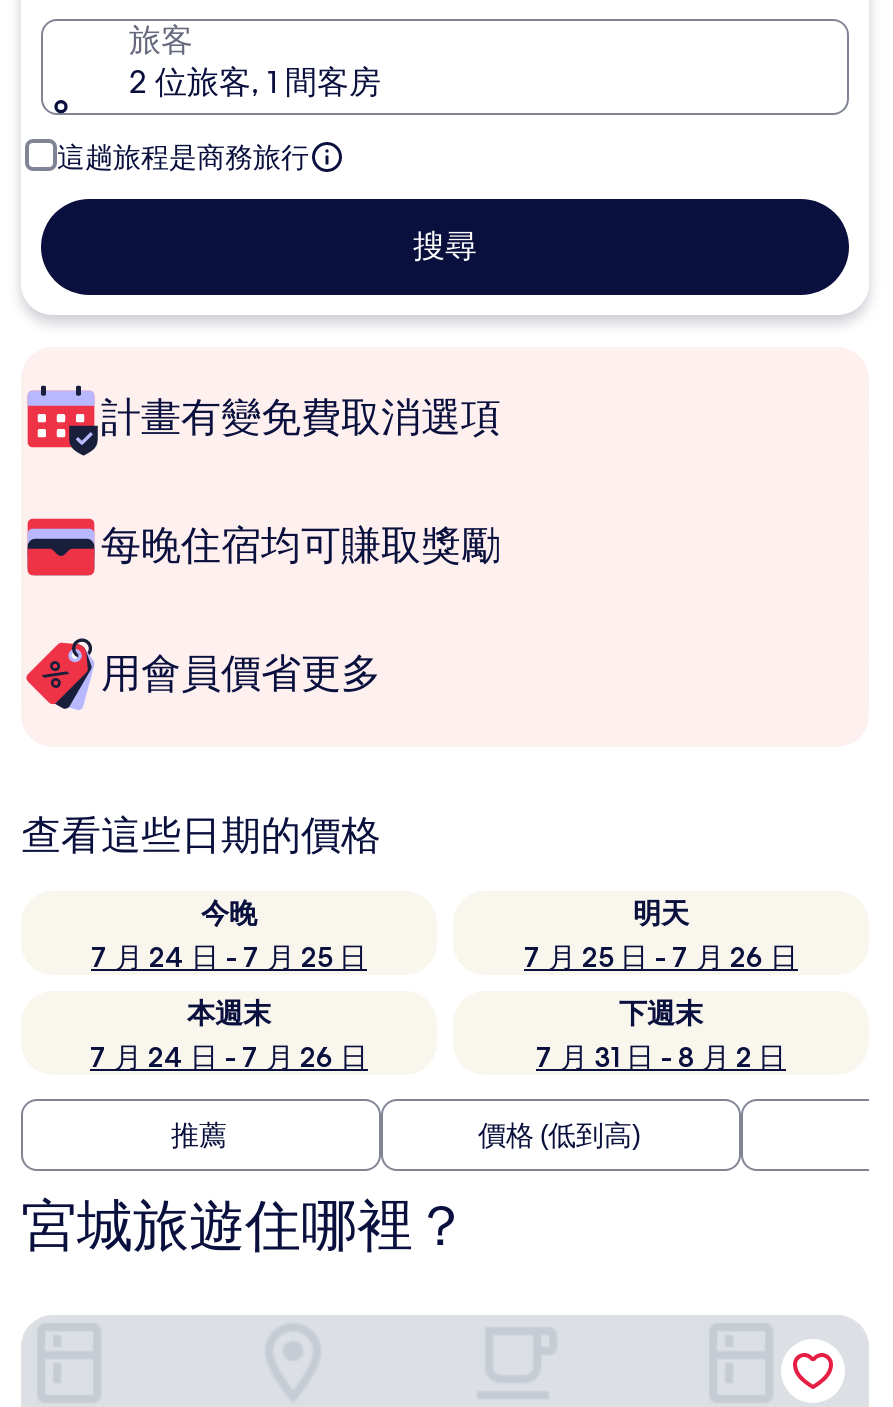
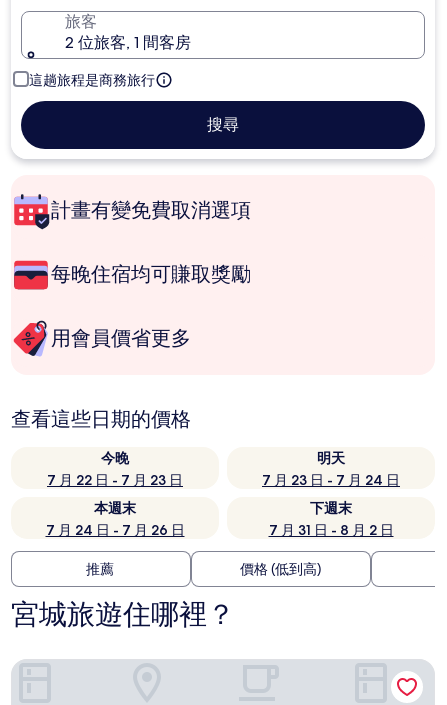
[91,939,367,975] 7 月 24 日 - 7 月 25 日 -> [47,471,183,489] 7 月 22 日 - 7 月 23 日
[524,939,798,975] 7 月 25 日 - 7 月 26 日 -> [262,471,400,489] 7 月 23 日 - 7 月 24 日

